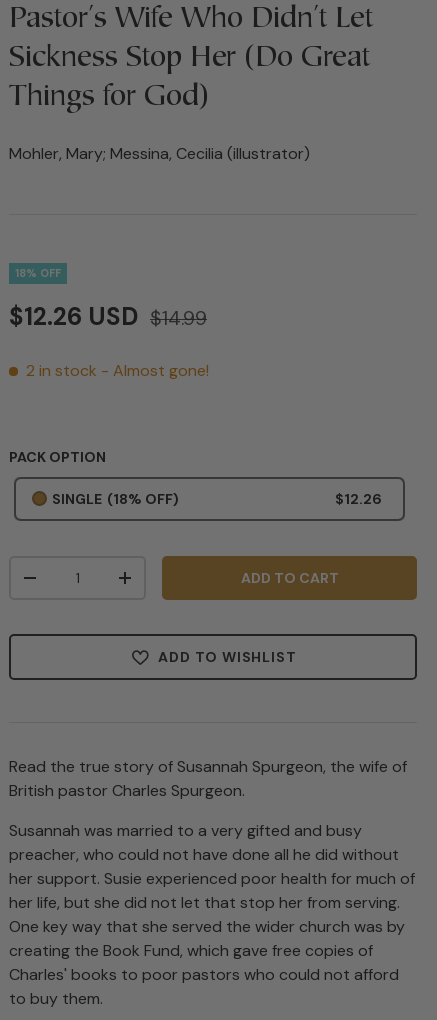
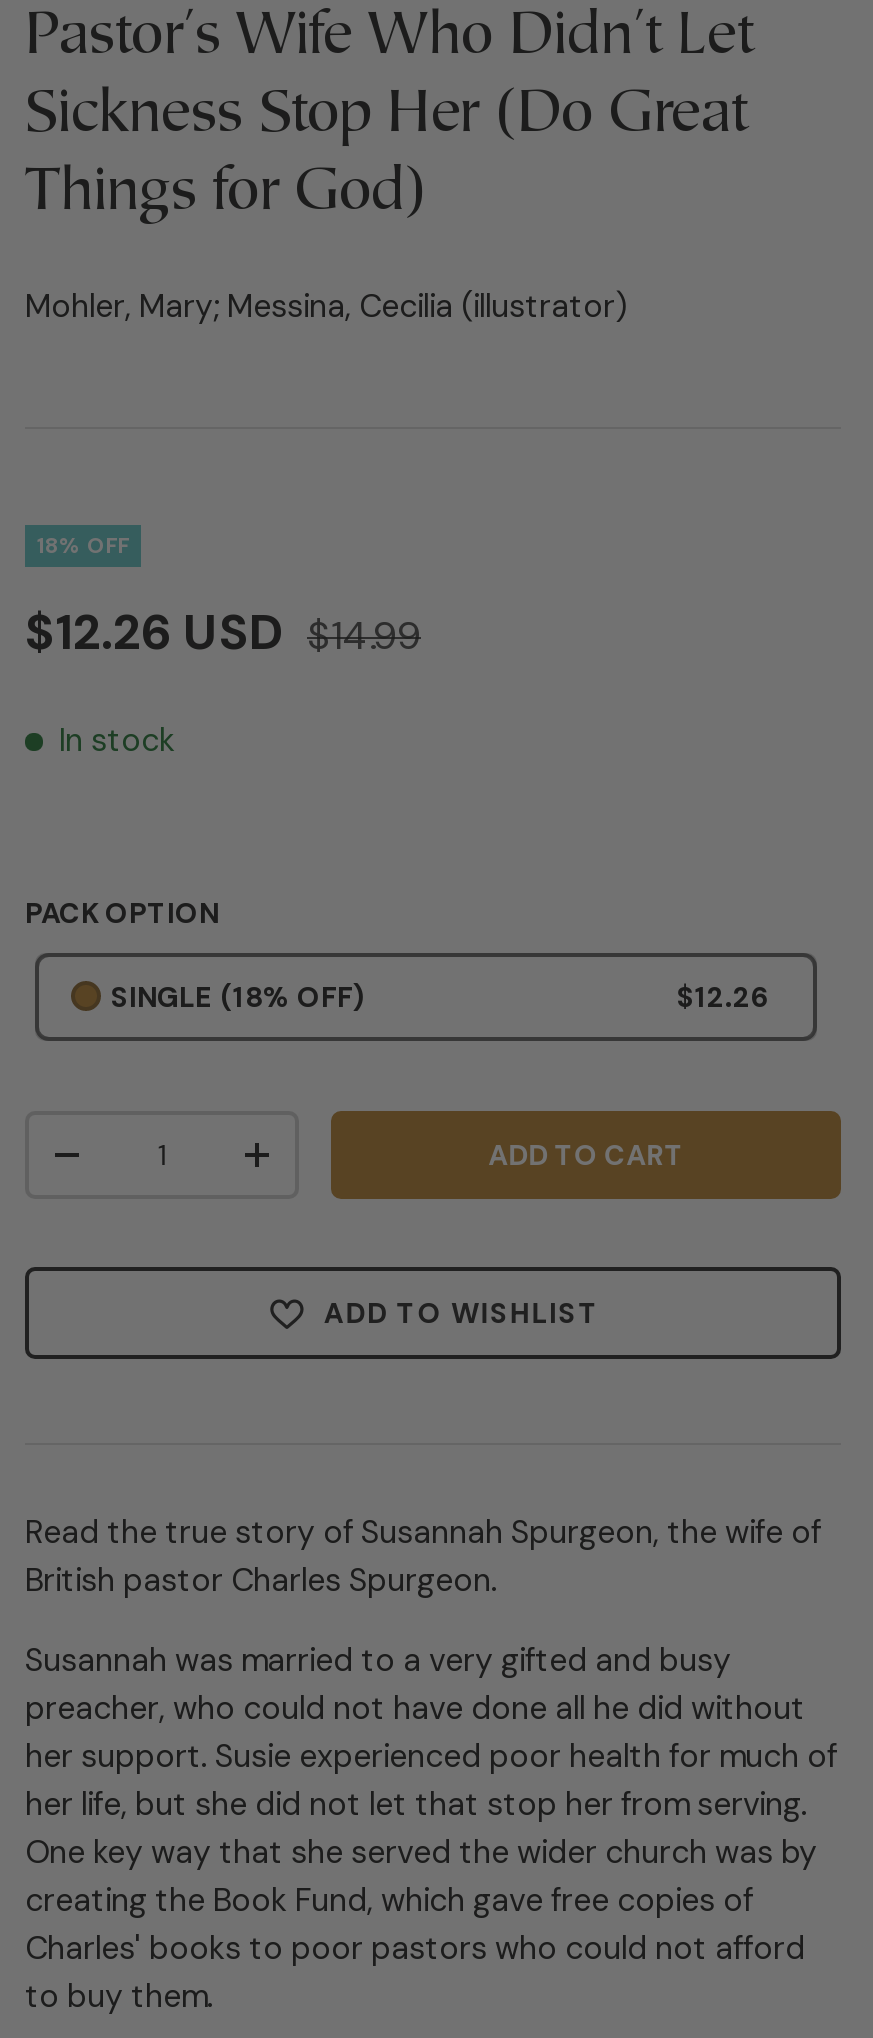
[26,360,209,381] 2 in stock - Almost gone! -> [59,719,175,761] In stock

